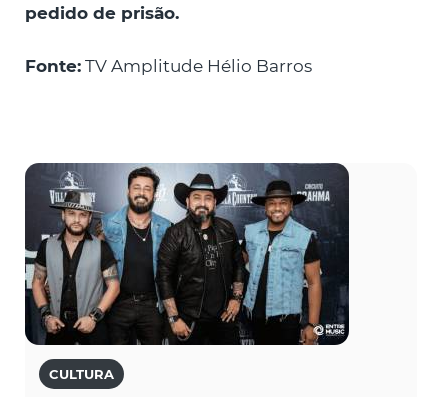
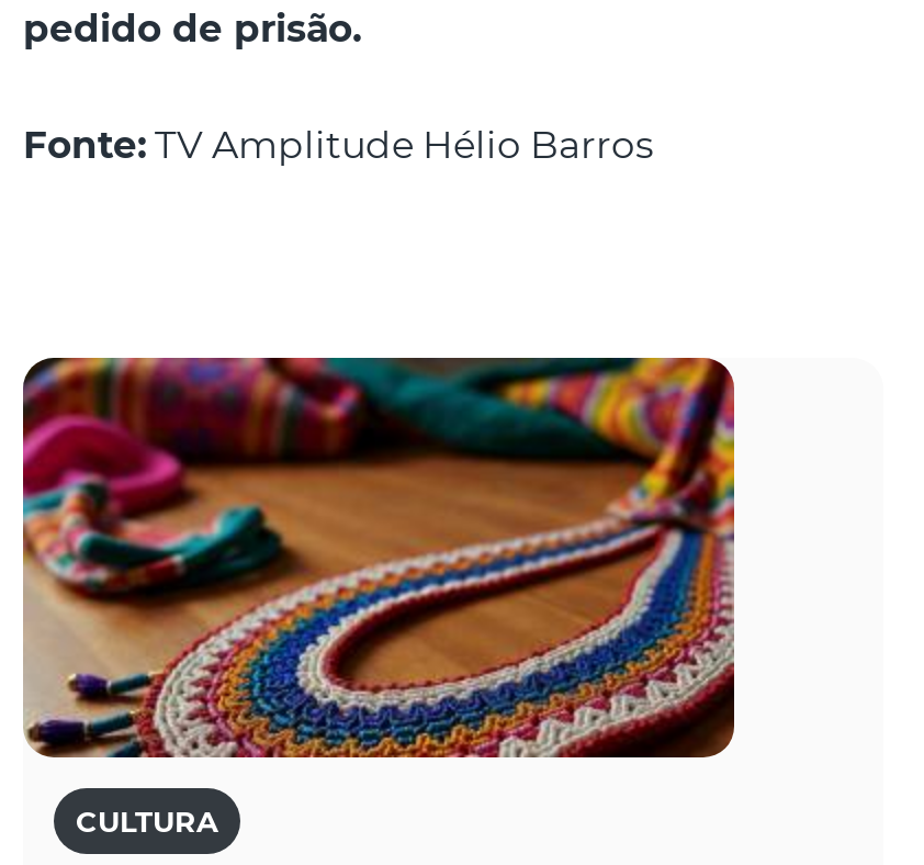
[24,162,350,346] [image] -> [21,356,736,760] [image]

